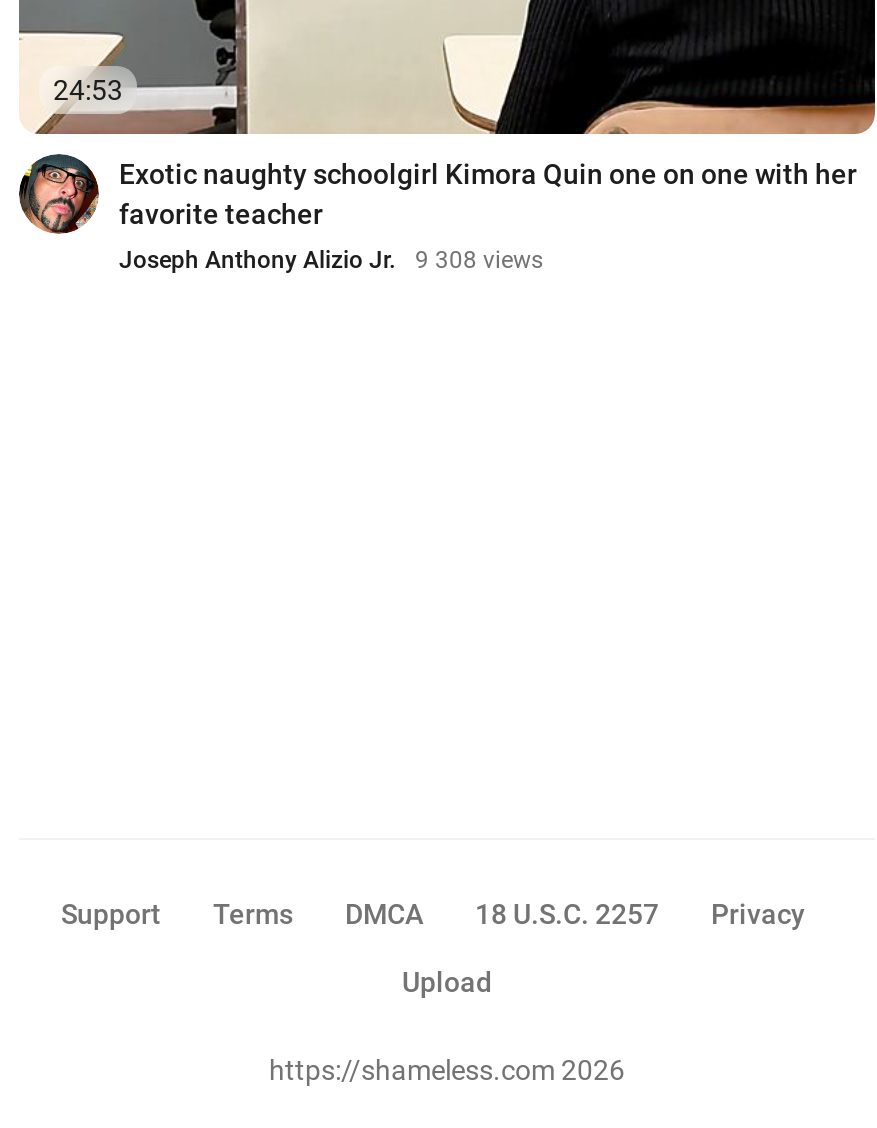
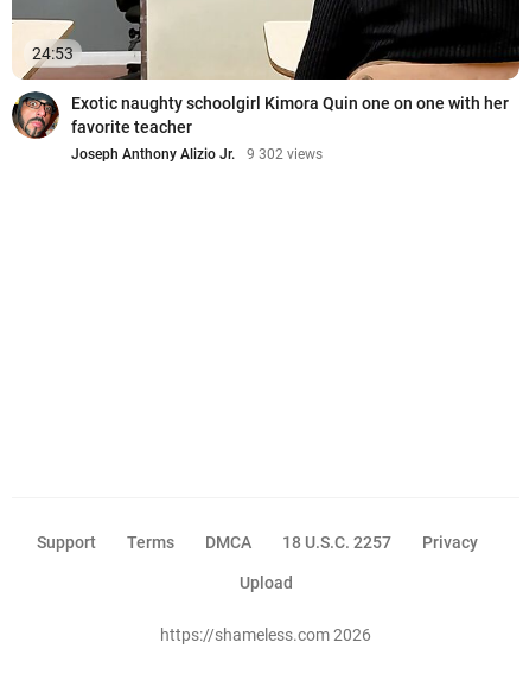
[119,246,543,274] Joseph Anthony Alizio Jr. 9 308 views -> [71,146,323,162] Joseph Anthony Alizio Jr. 9 302 views

